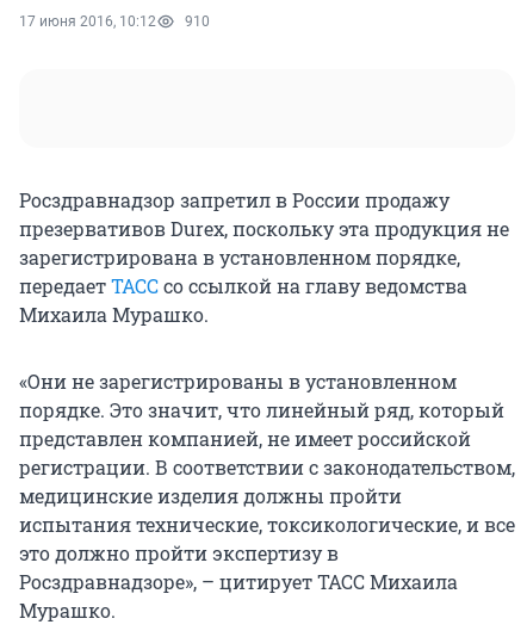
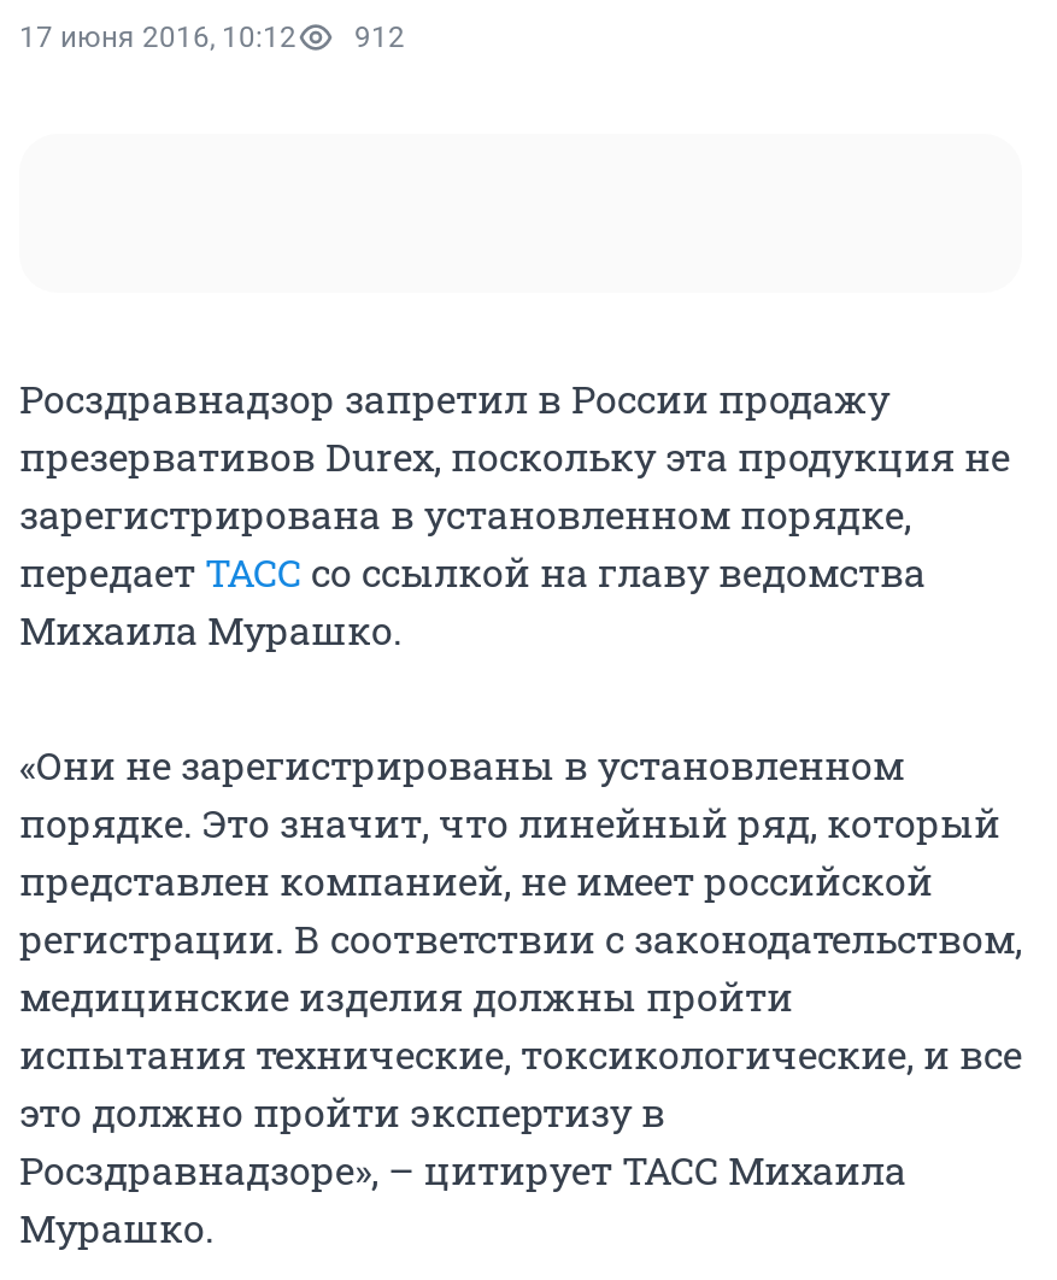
[19,13,210,30] 17 июня 2016, 10:12 910 -> [19,21,405,54] 17 июня 2016, 10:12 912

